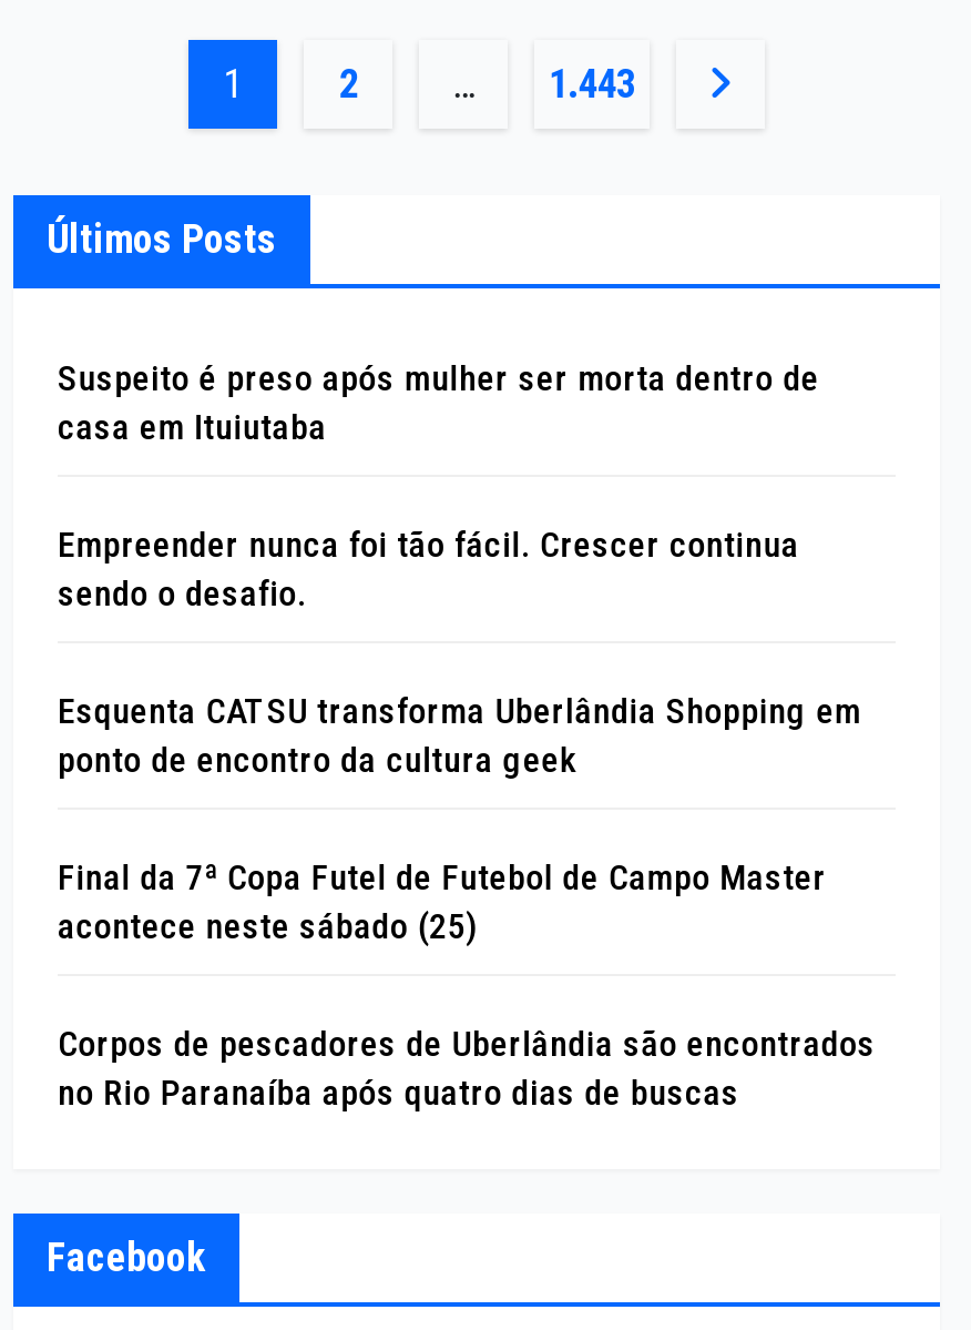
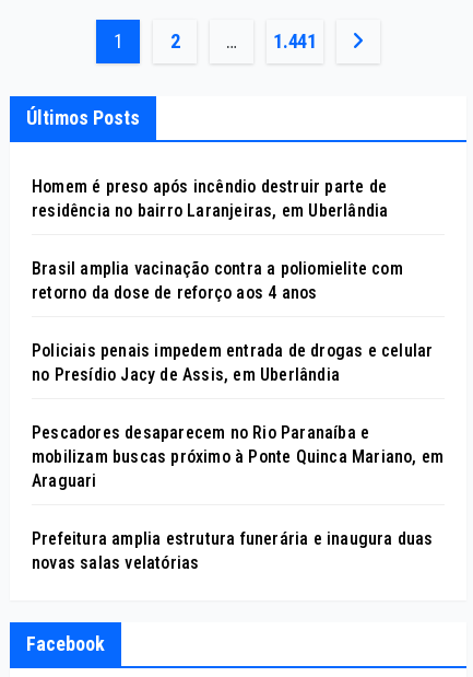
[548,61,635,107] 1.443 -> [274,30,316,53] 1.441
[58,358,819,449] Suspeito é preso após mulher ser morta dentro de | casa em Ituiutaba -> [32,177,388,221] Homem é preso após incêndio destruir parte de | residência no bairro Laranjeiras, em Uberlândia
[58,524,799,615] Empreender nunca foi tão fácil. Crescer continua | sendo o desafio. -> [32,259,403,303] Brasil amplia vacinação contra a poliomielite com | retorno da dose de reforço aos 4 anos
[58,691,861,782] Esquenta CATSU transforma Uberlândia Shopping em | ponto de encontro da cultura geek -> [32,341,433,385] Policiais penais impedem entrada de drogas e celular | no Presídio Jacy de Assis, em Uberlândia
[58,857,826,948] Final da 7ª Copa Futel de Futebol de Campo Master | acontece neste sábado (25) -> [32,423,444,492] Pescadores desaparecem no Rio Paranaíba e | mobilizam buscas próximo à Ponte Quinca Mariano, em | Araguari
[58,1024,876,1115] Corpos de pescadores de Uberlândia são encontrados | no Rio Paranaíba após quatro dias de buscas -> [32,529,433,574] Prefeitura amplia estrutura funerária e inaugura duas | novas salas velatórias

